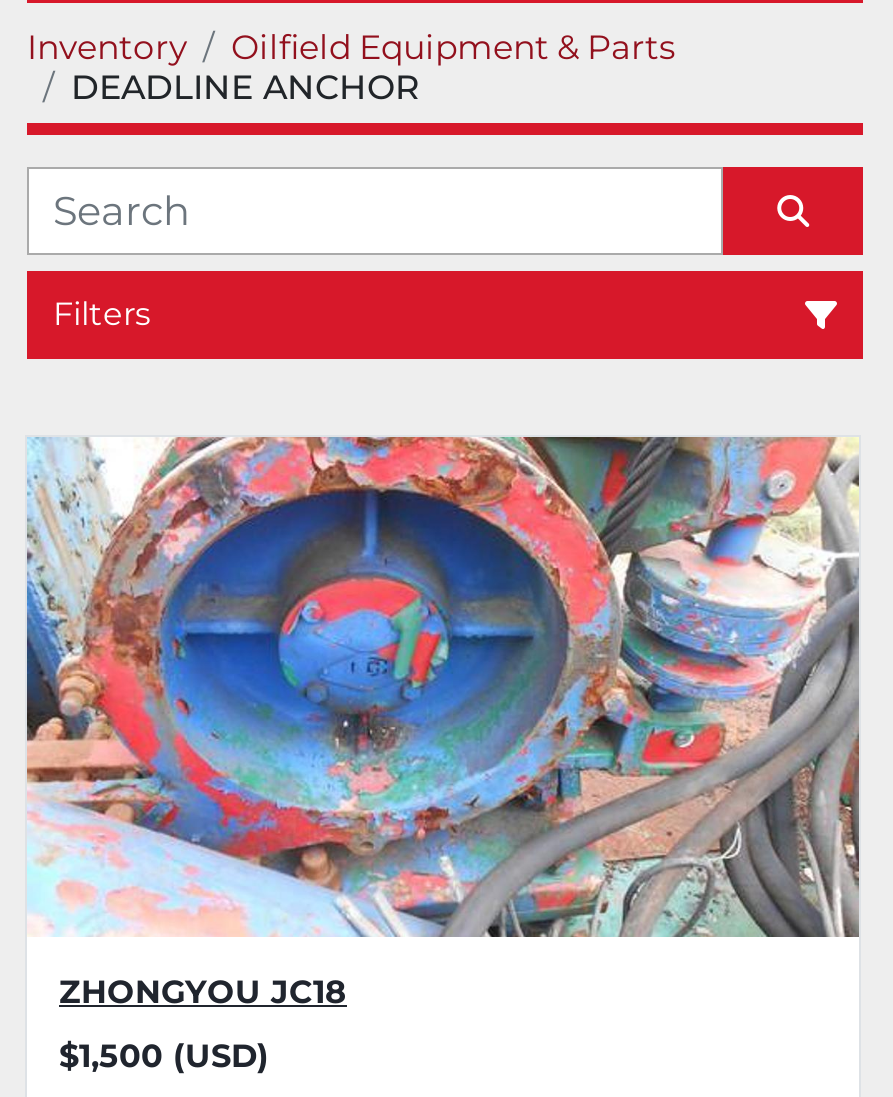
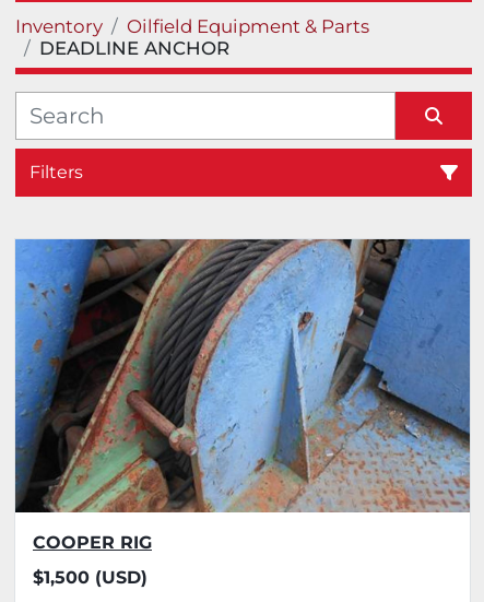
[25,435,861,1011] [image] | ZHONGYOU JC18 -> [14,238,471,553] [image] | COOPER RIG

